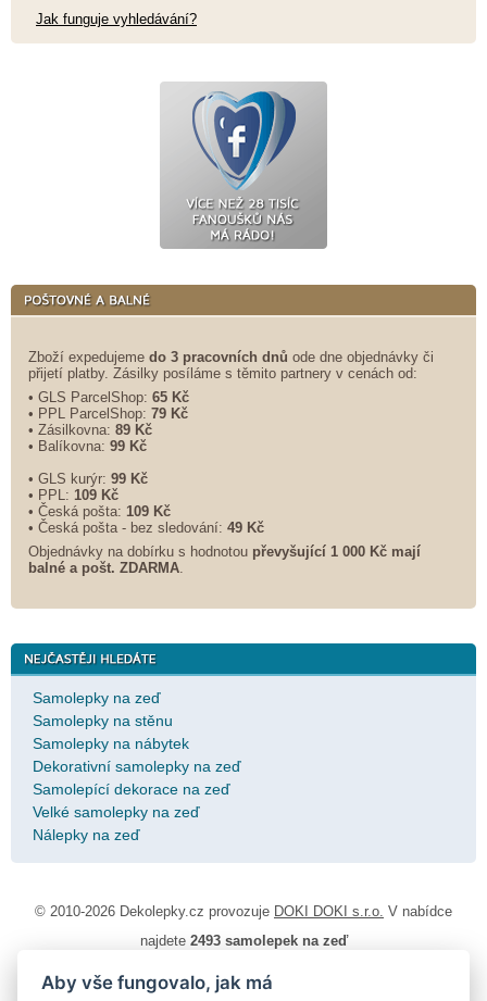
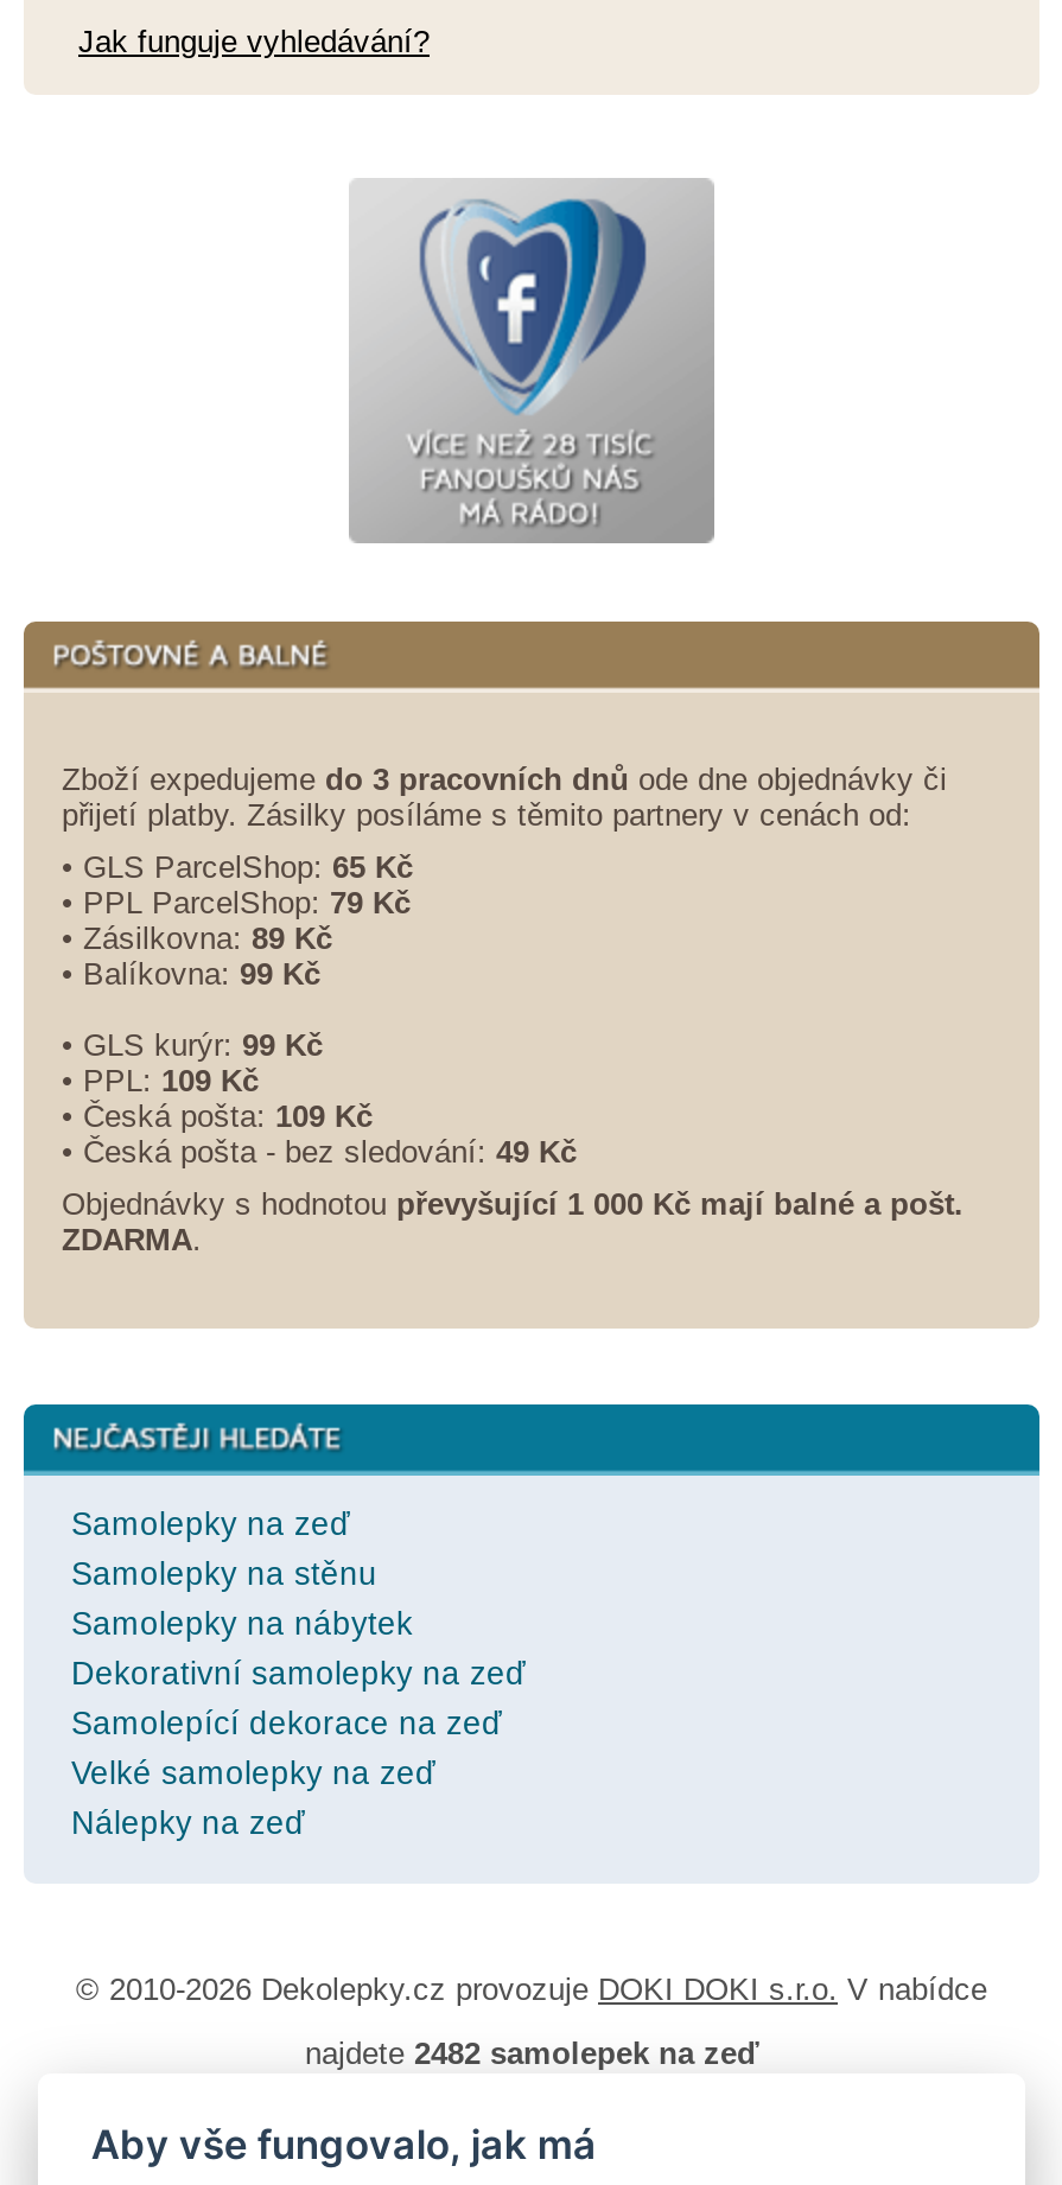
[28,544,421,576] Objednávky na dobírku s hodnotou převyšující 1 000 Kč mají | balné a pošt. ZDARMA. -> [62,1187,964,1258] Objednávky s hodnotou převyšující 1 000 Kč mají balné a pošt. | ZDARMA.
[140,933,347,949] najdete 2493 samolepek na zeď -> [305,2036,758,2071] najdete 2482 samolepek na zeď

